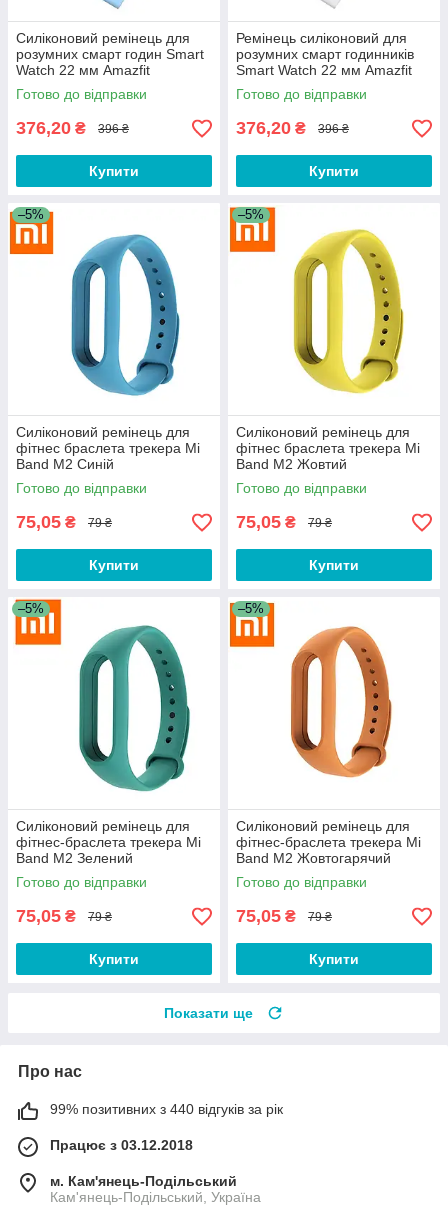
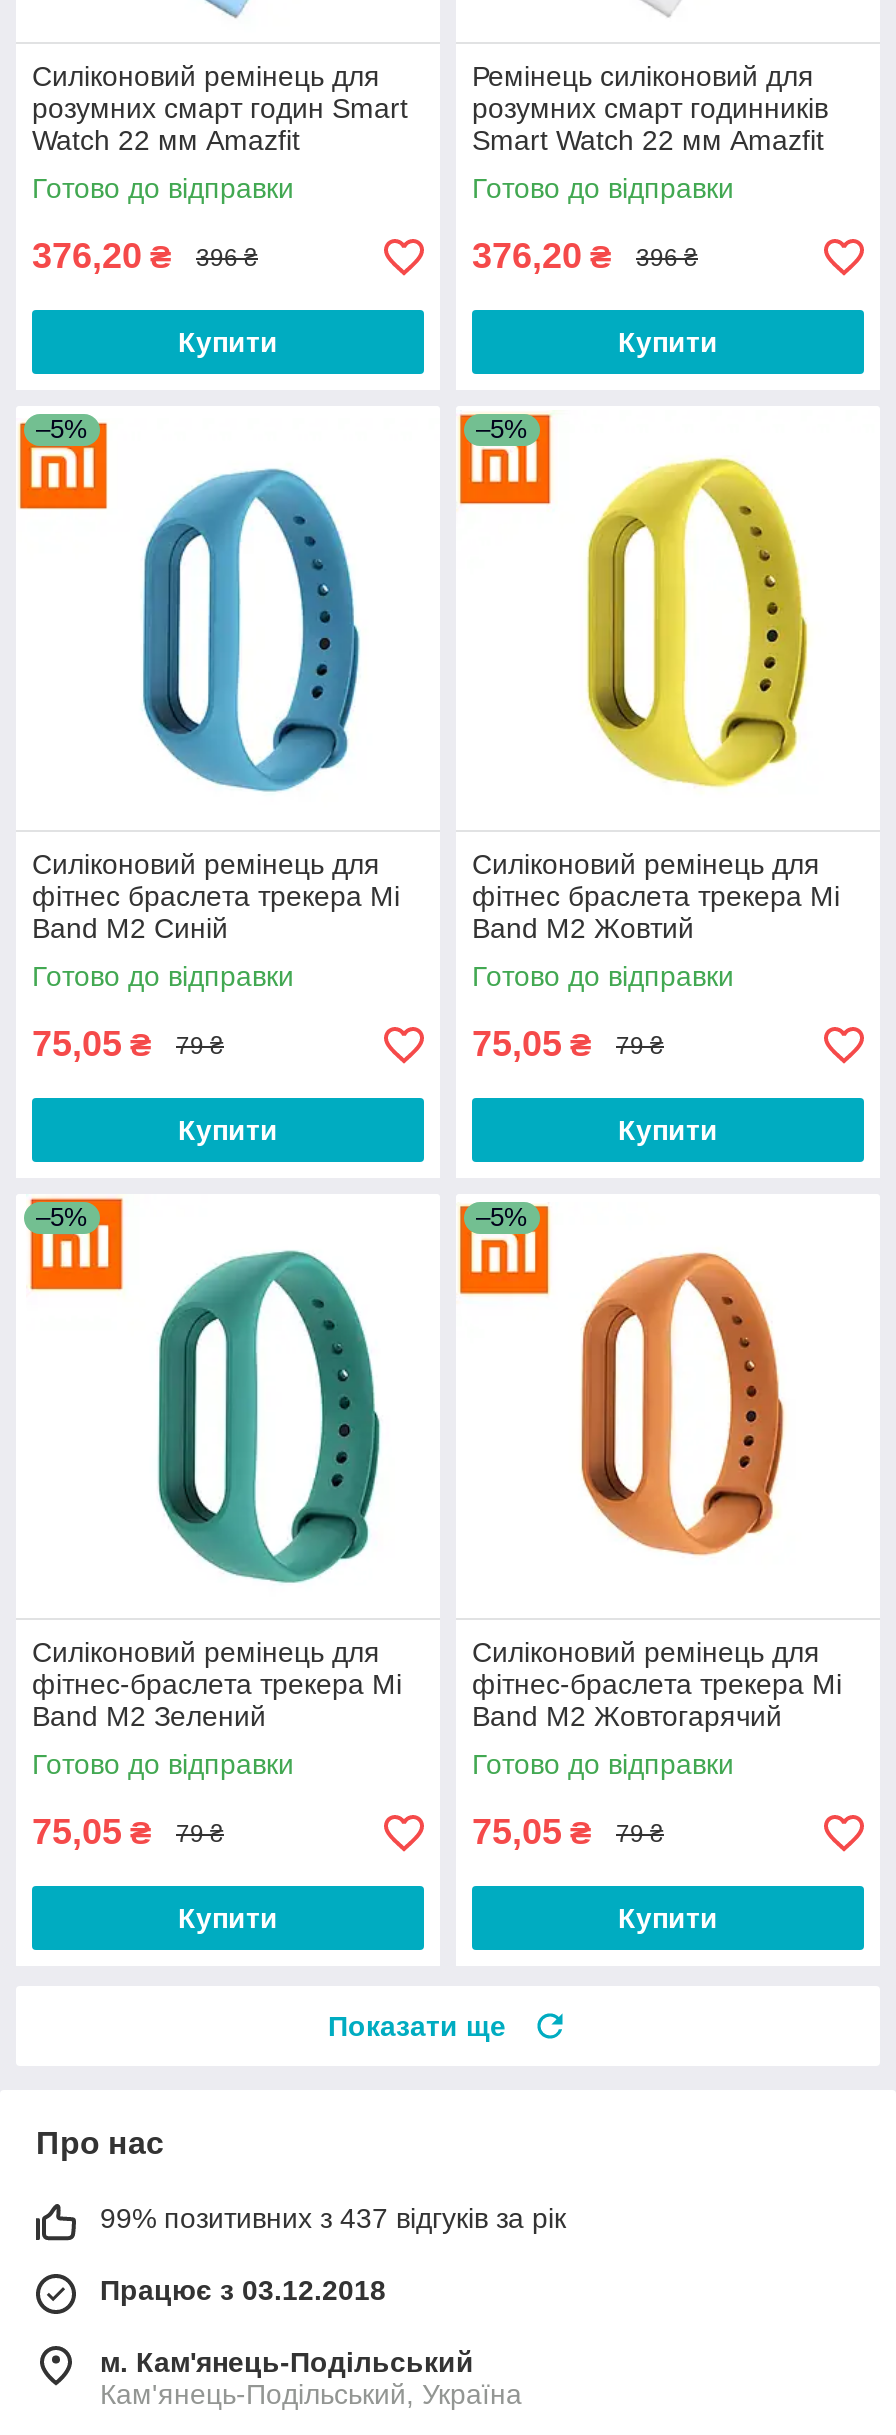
[50,1101,283,1117] 99% позитивних з 440 відгуків за рік -> [100,2203,566,2235] 99% позитивних з 437 відгуків за рік

